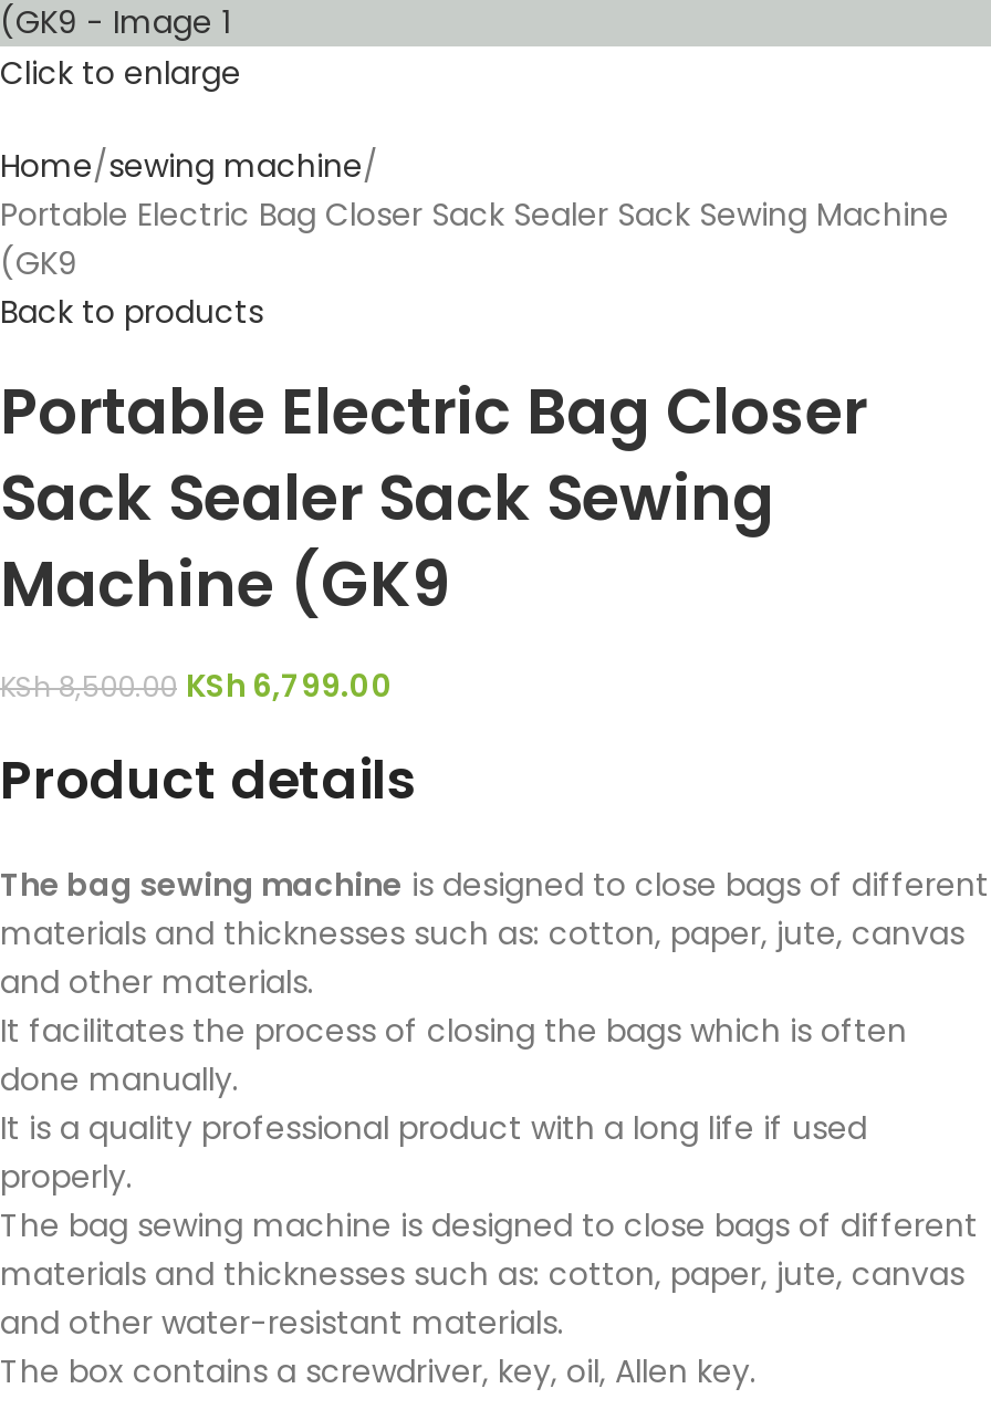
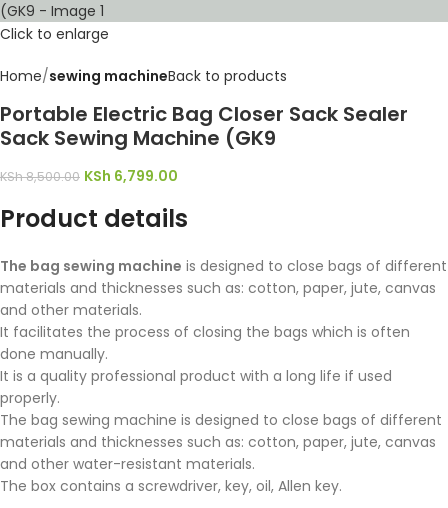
[0,144,949,629] Home sewing machine | Portable Electric Bag Closer Sack Sealer Sack Sewing Machine | (GK9 | Back to products | Portable Electric Bag Closer | Sack Sealer Sack Sewing | Machine (GK9 -> [0,66,408,152] Home sewing machineBack to products | Portable Electric Bag Closer Sack Sealer | Sack Sewing Machine (GK9

